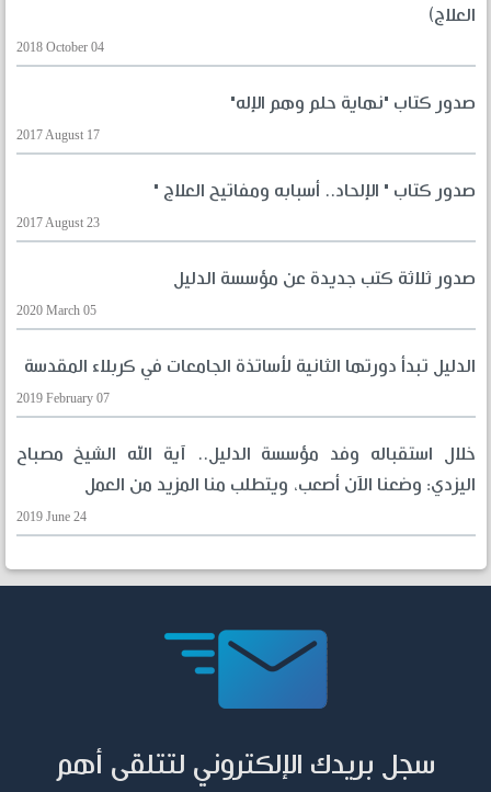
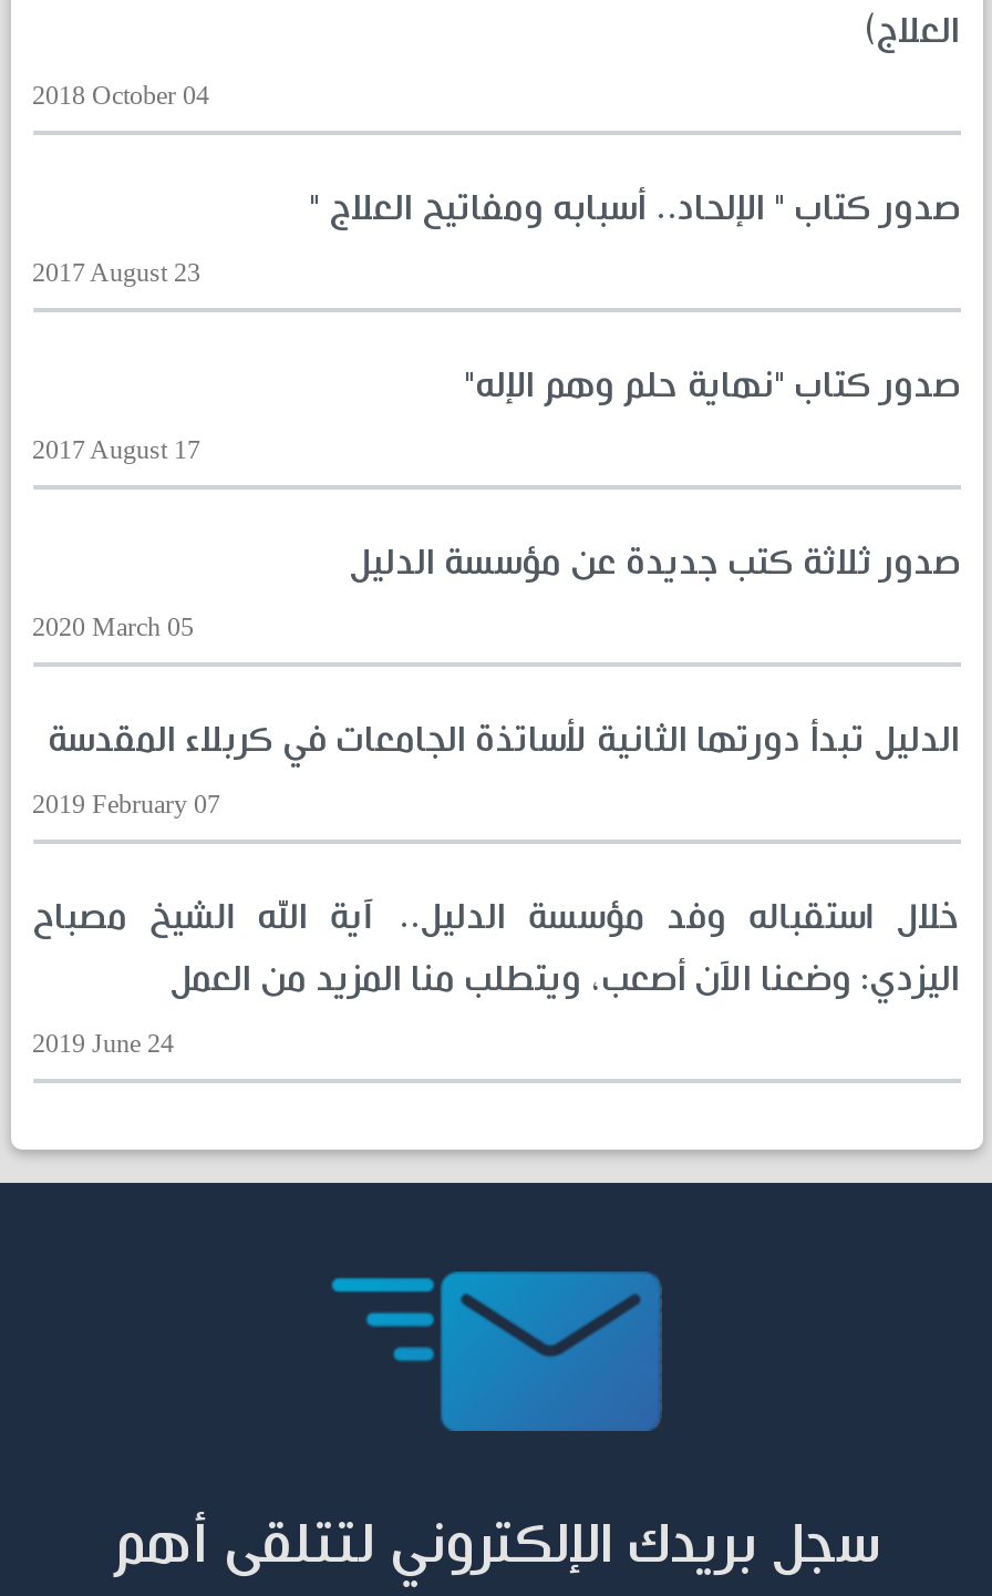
moved [16,94,475,143] -> [32,367,960,466]: صدور كتاب "نهاية حلم وهم الإله" | 2017 August 17
moved [16,182,475,231] -> [32,189,960,289]: صدور كتاب " الإلحاد.. أسبابه ومفاتيح العلاج " | 2017 August 23

